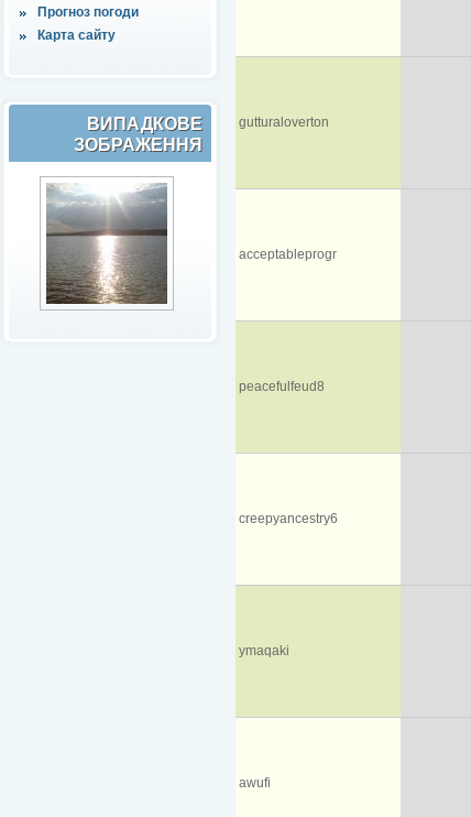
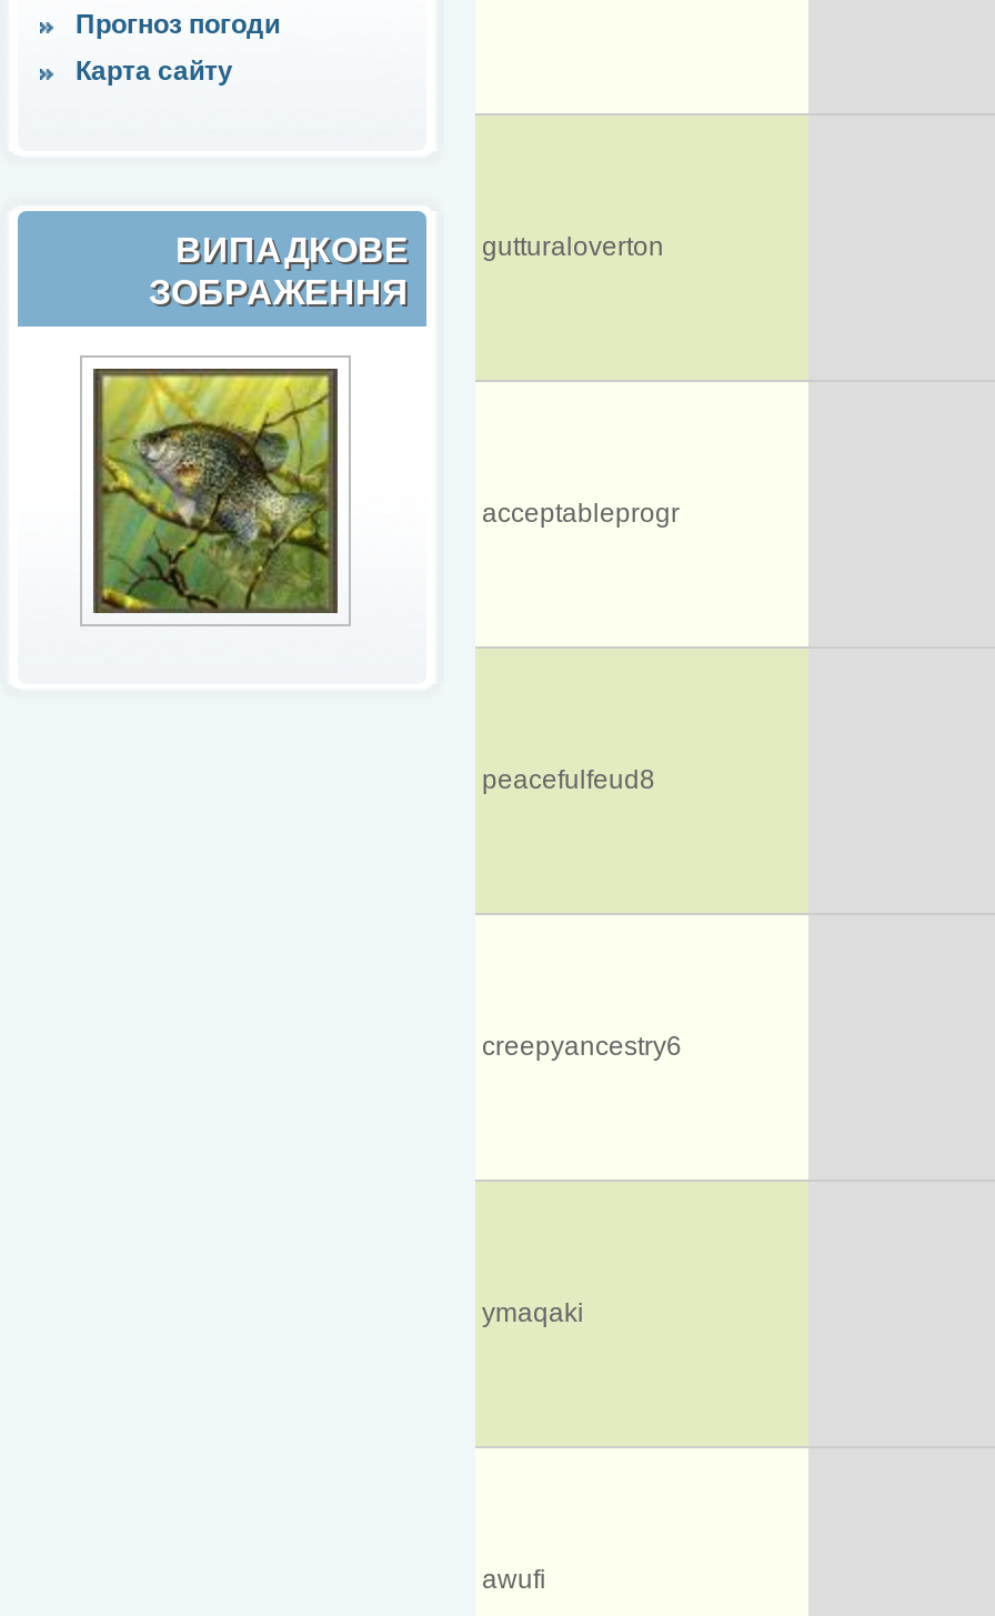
[45,183,168,305] [image] -> [91,367,340,615] [image]

